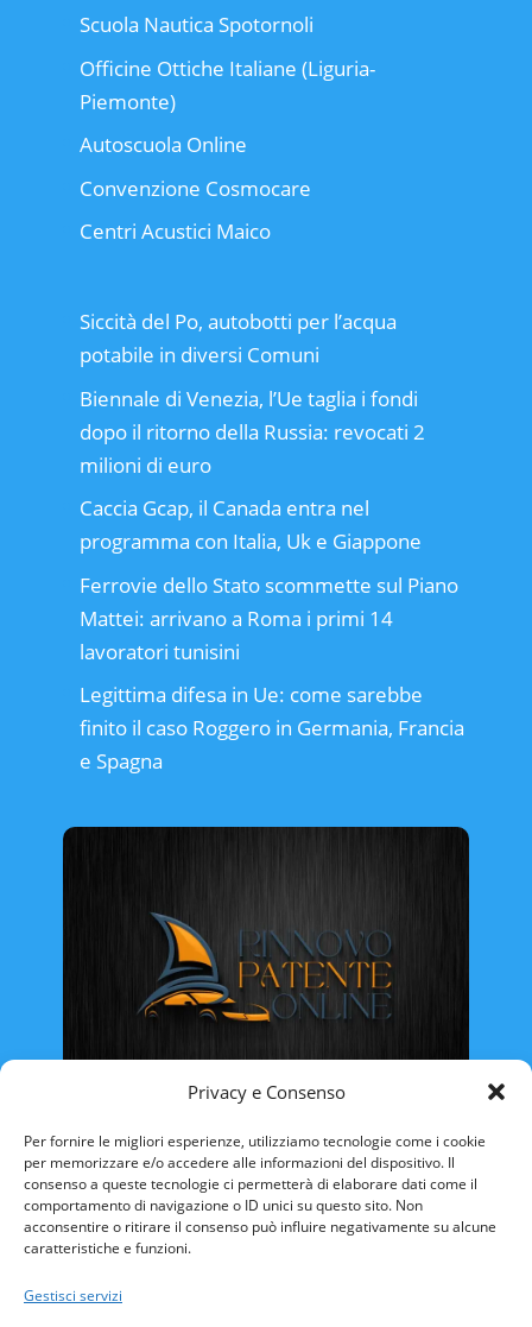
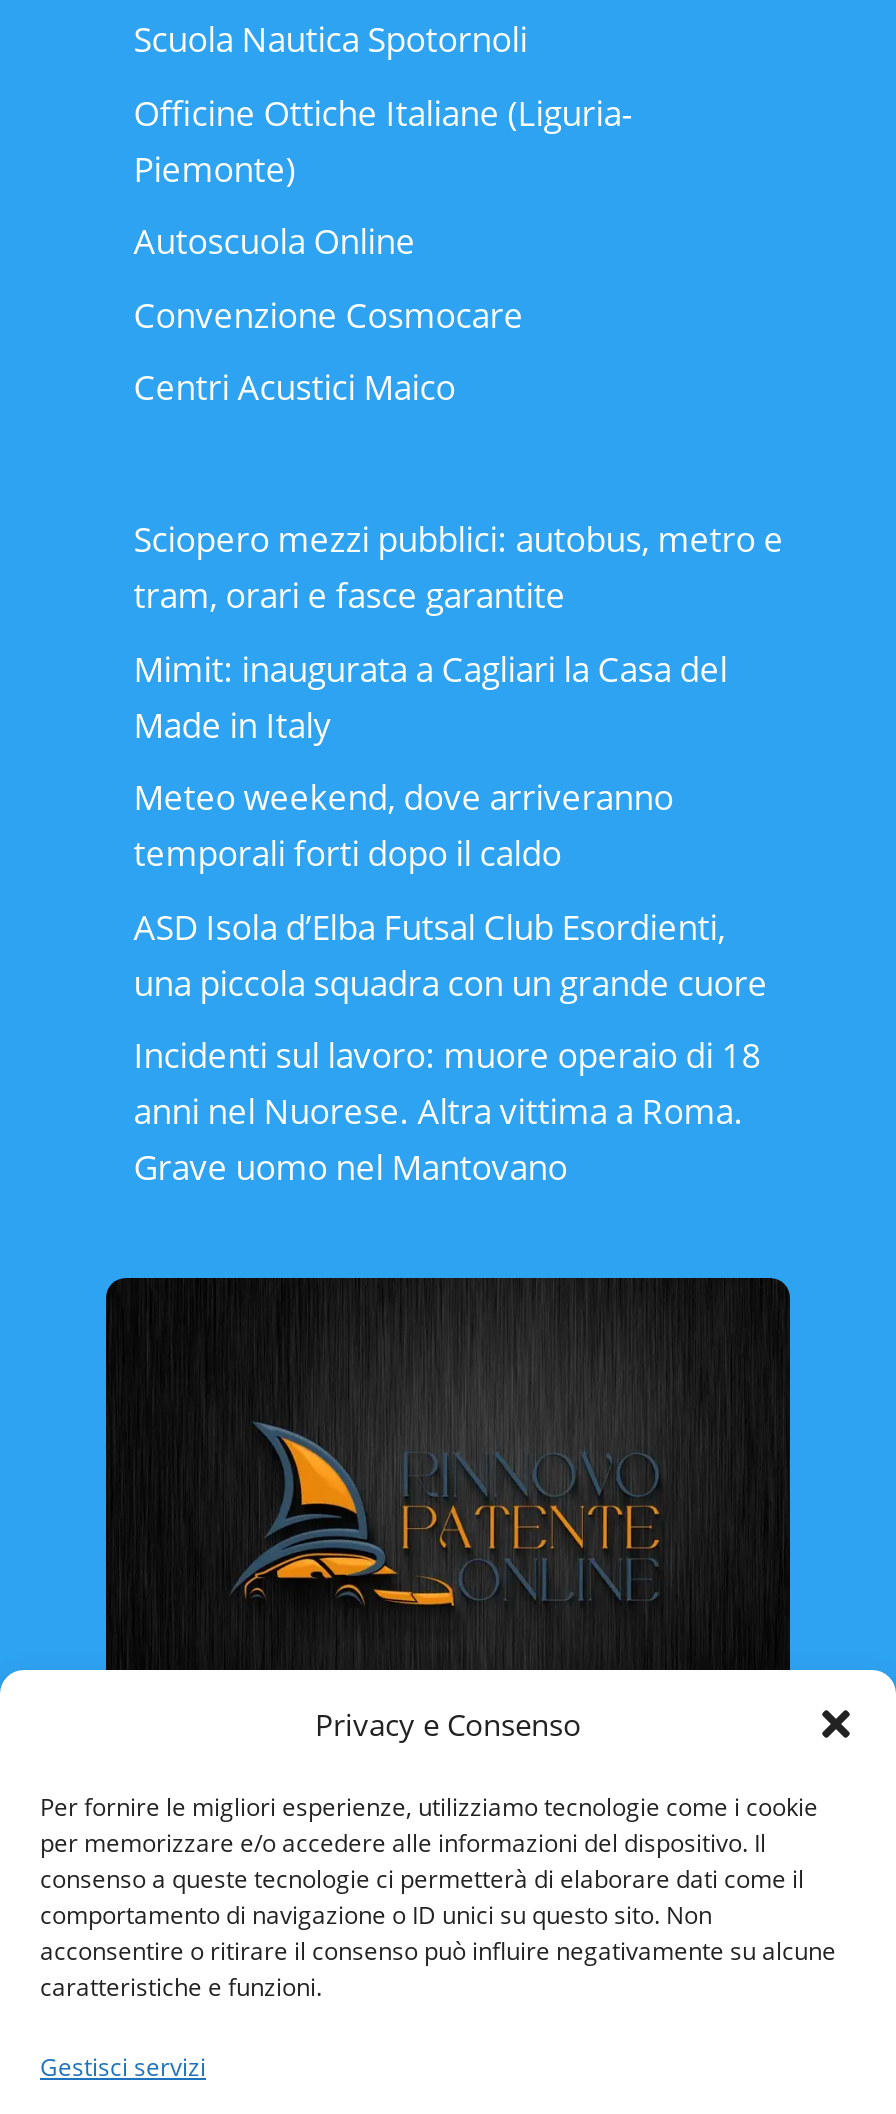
[79,308,396,369] Siccità del Po, autobotti per l’acqua | potabile in diversi Comuni -> [134,517,784,619] Sciopero mezzi pubblici: autobus, metro e | tram, orari e fasce garantite
[79,385,425,479] Biennale di Venezia, l’Ue taglia i fondi | dopo il ritorno della Russia: revocati 2 | milioni di euro -> [134,646,728,748] Mimit: inaugurata a Cagliari la Casa del | Made in Italy
[79,495,421,555] Caccia Gcap, il Canada entra nel | programma con Italia, Uk e Giappone -> [134,775,674,877] Meteo weekend, dove arriveranno | temporali forti dopo il caldo
[79,571,458,665] Ferrovie dello Stato scommette sul Piano | Mattei: arrivano a Roma i primi 14 | lavoratori tunisini -> [134,904,768,1006] ASD Isola d’Elba Futsal Club Esordienti, | una piccola squadra con un grande cuore
[79,681,464,775] Legittima difesa in Ue: come sarebbe | finito il caso Roggero in Germania, Francia | e Spagna -> [134,1033,762,1191] Incidenti sul lavoro: muore operaio di 18 | anni nel Nuorese. Altra vittima a Roma. | Grave uomo nel Mantovano

